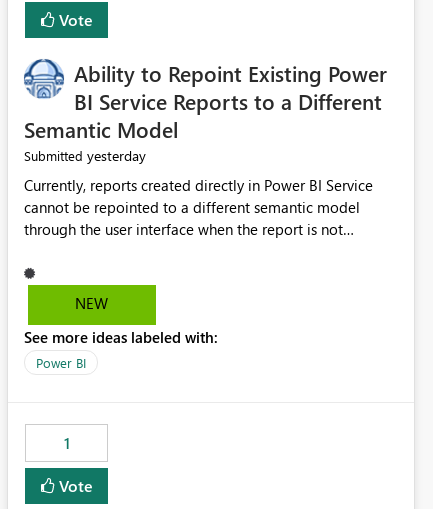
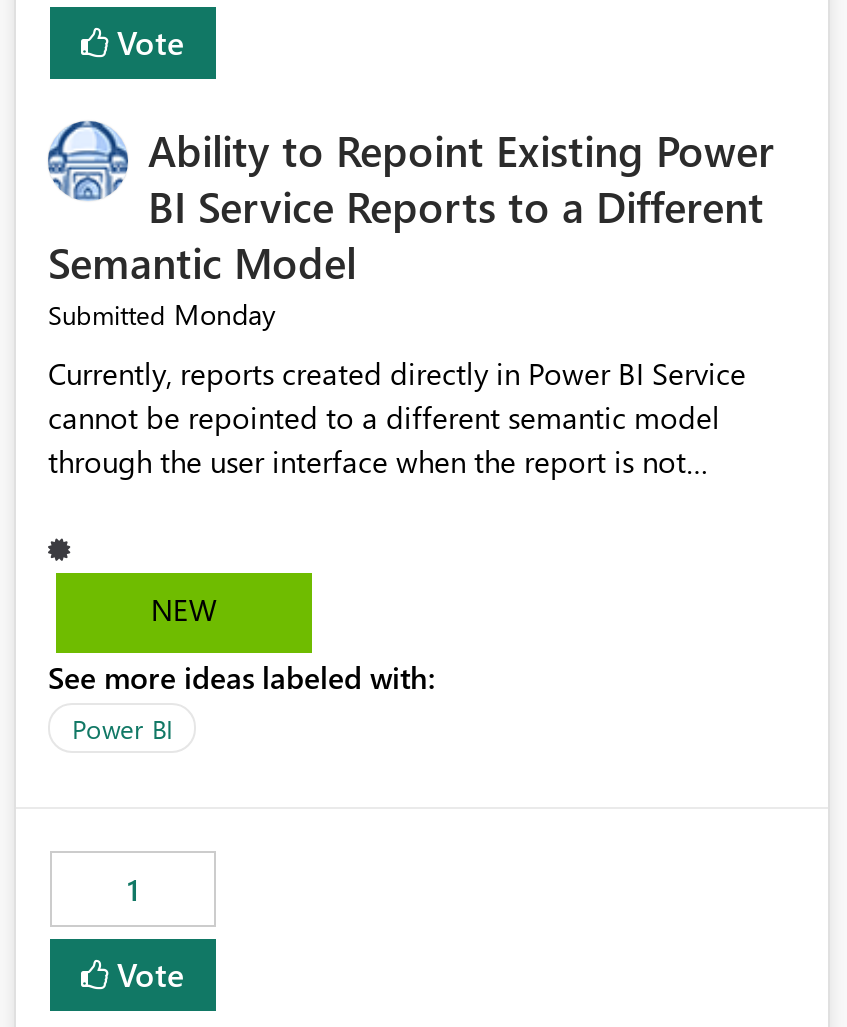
[24,146,146,165] Submitted yesterday -> [48,296,276,334] Submitted Monday

